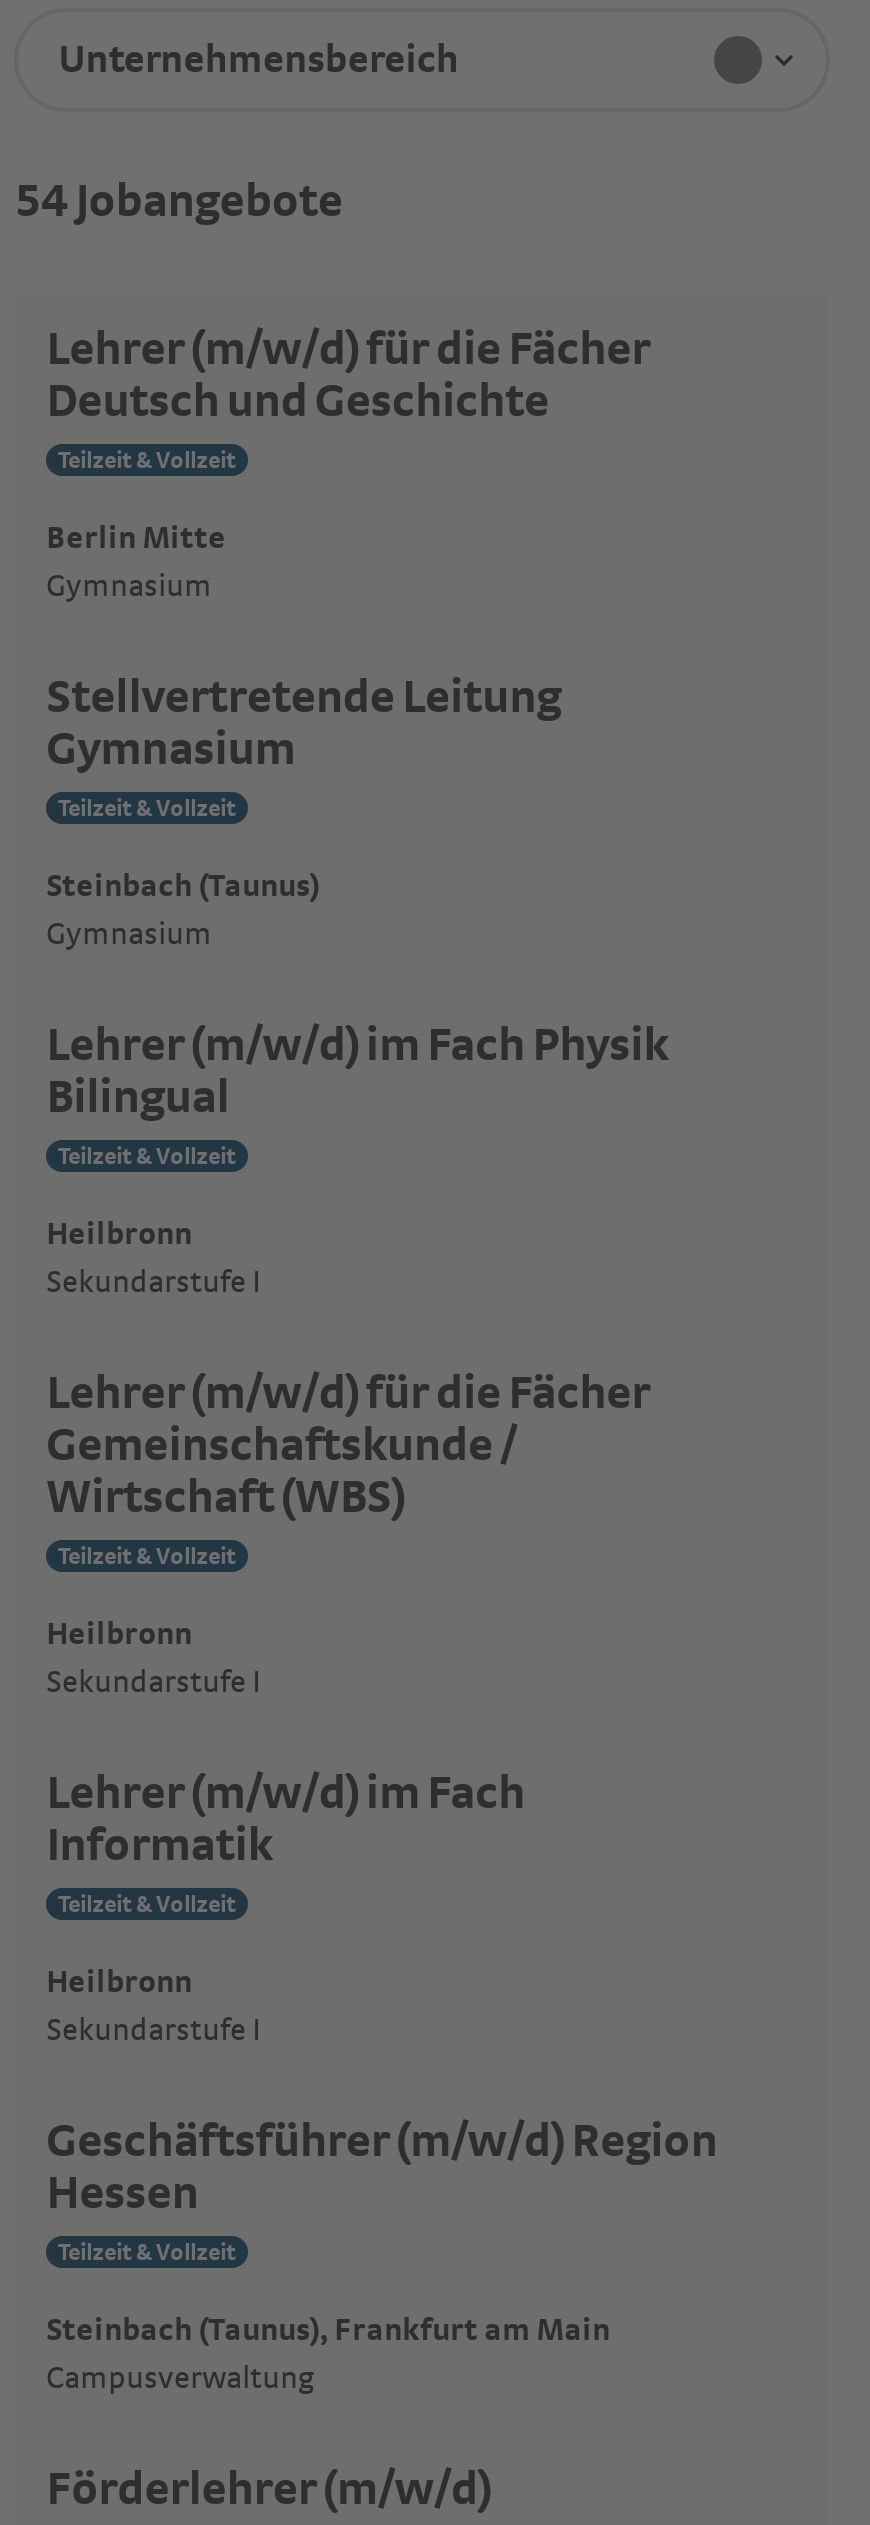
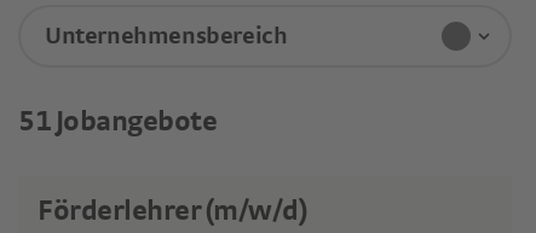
[14,178,717,2394] 54 Jobangebote | Lehrer (m/w/d) für die Fächer | Deutsch und Geschichte | Teilzeit & Vollzeit | Berlin Mitte | Gymnasium | Stellvertretende Leitung | Gymnasium | Teilzeit & Vollzeit | Steinbach (Taunus) | Gymnasium | Lehrer (m/w/d) im Fach Physik | Bilingual | Teilzeit & Vollzeit | Heilbronn | Sekundarstufe I | Lehrer (m/w/d) für die Fächer | Gemeinschaftskunde / | Wirtschaft (WBS) | Teilzeit & Vollzeit | Heilbronn | Sekundarstufe I | Lehrer (m/w/d) im Fach | Informatik | Teilzeit & Vollzeit | Heilbronn | Sekundarstufe I | Geschäftsführer (m/w/d) Region | Hessen | Teilzeit & Vollzeit | Steinbach (Taunus), Frankfurt am Main | Campusverwaltung -> [18,107,217,136] 51 Jobangebote

